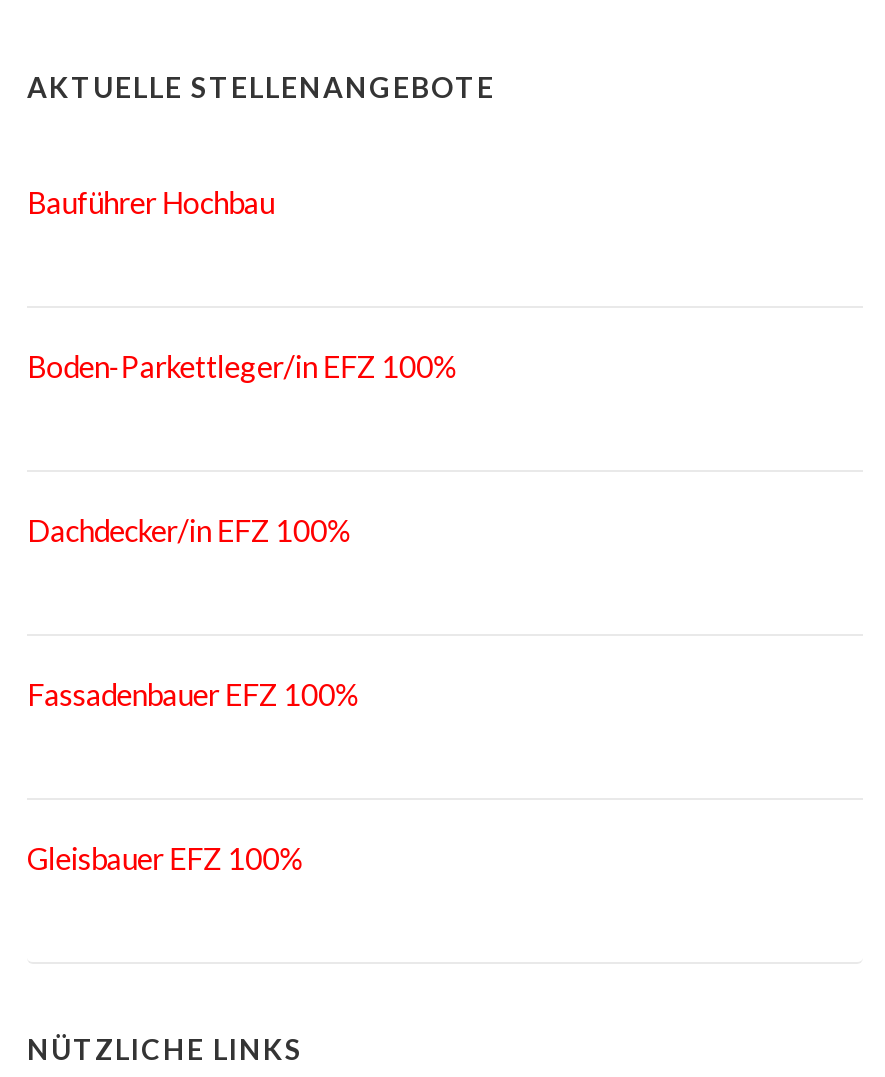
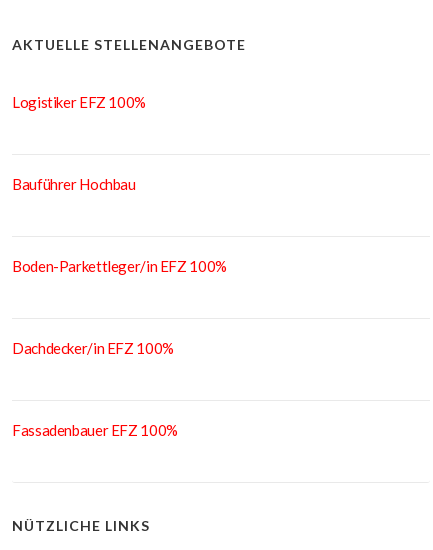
none -> [12,93,146,111] Logistiker EFZ 100%
moved [27,183,457,711] -> [12,175,227,439]: Bauführer Hochbau | Boden-Parkettleger/in EFZ 100% | Dachdecker/in EFZ 100% | Fassadenbauer EFZ 100%
[27,839,303,875] Gleisbauer EFZ 100% -> none

